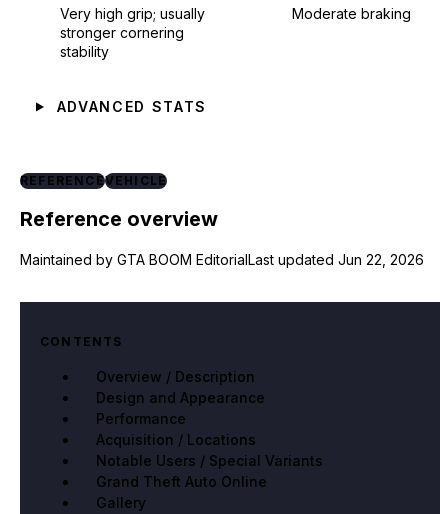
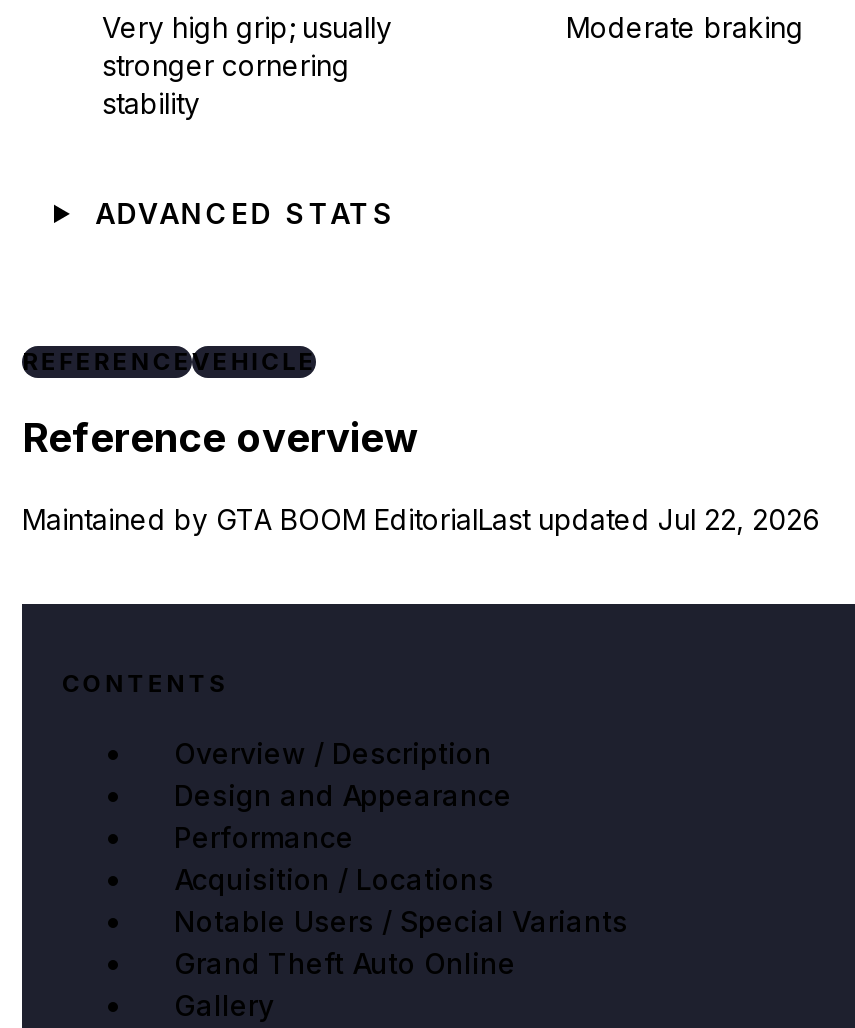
[20,251,424,268] Maintained by GTA BOOM EditorialLast updated Jun 22, 2026 -> [22,502,820,536] Maintained by GTA BOOM EditorialLast updated Jul 22, 2026

